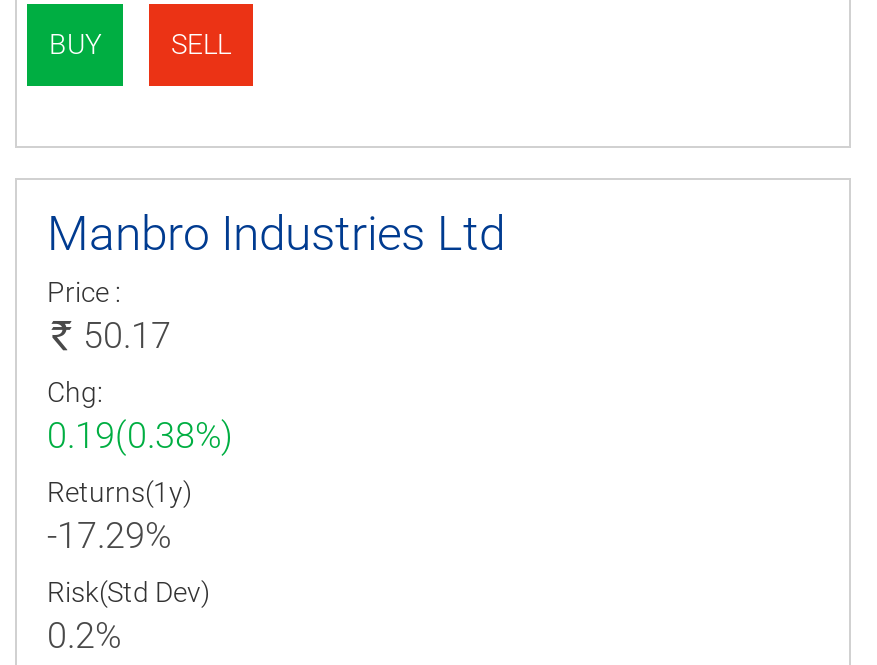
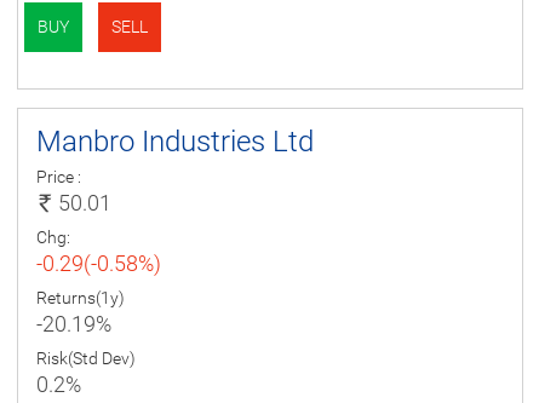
[75,314,171,356] 50.17 -> [53,190,111,215] 50.01
[47,414,233,456] 0.19(0.38%) -> [36,251,161,276] -0.29(-0.58%)
[47,514,171,556] -17.29% -> [36,311,111,336] -20.19%

